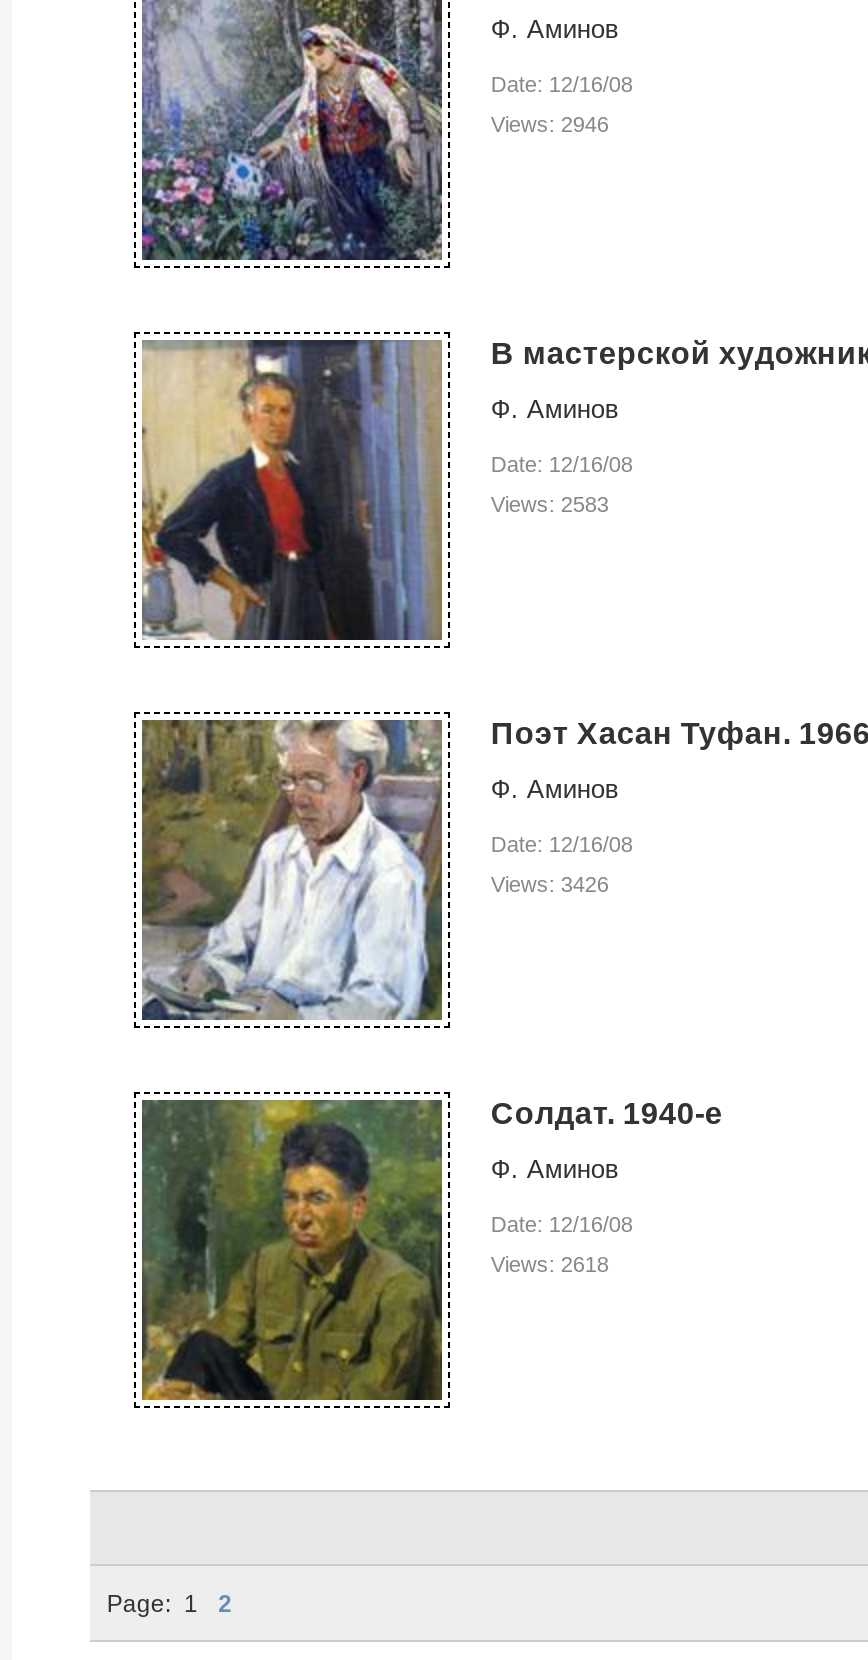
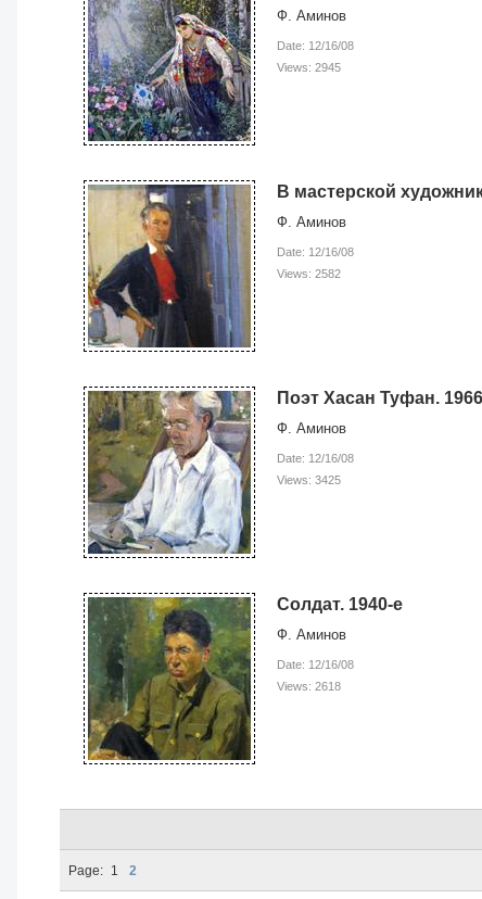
[491,112,609,136] Views: 2946 -> [277,61,341,74] Views: 2945
[491,492,609,516] Views: 2583 -> [277,267,341,280] Views: 2582
[491,872,609,896] Views: 3426 -> [277,473,341,486] Views: 3425

